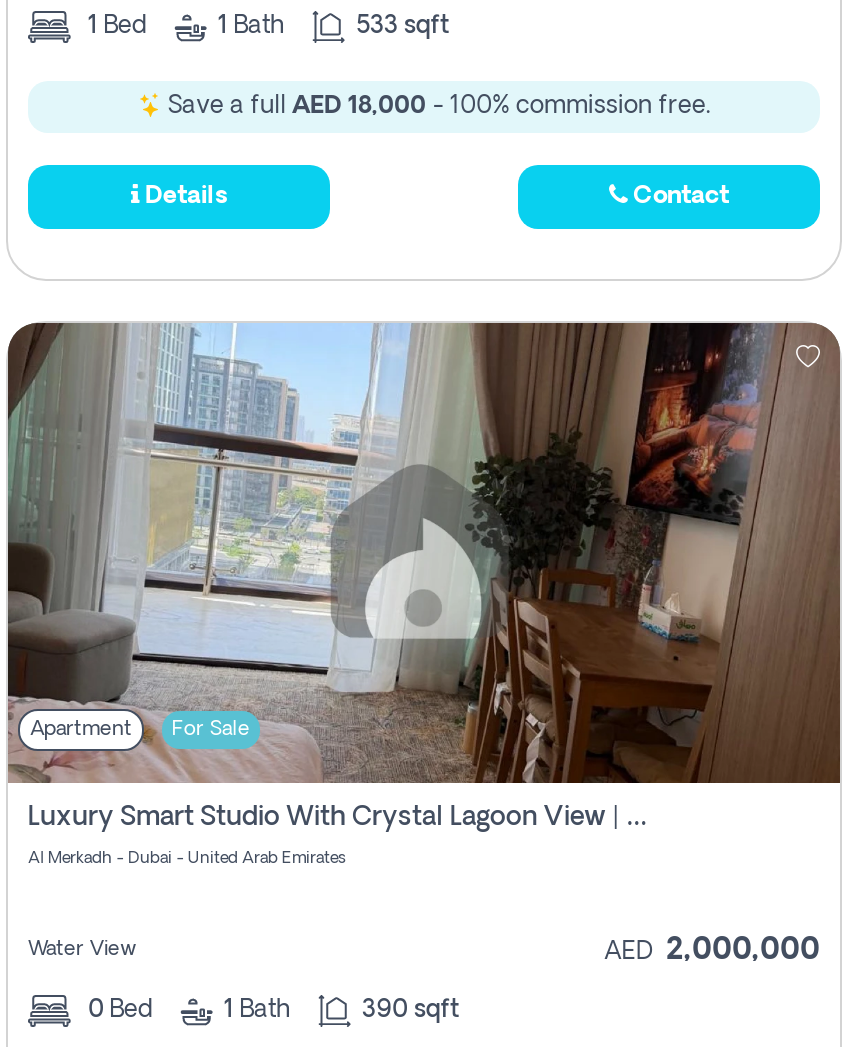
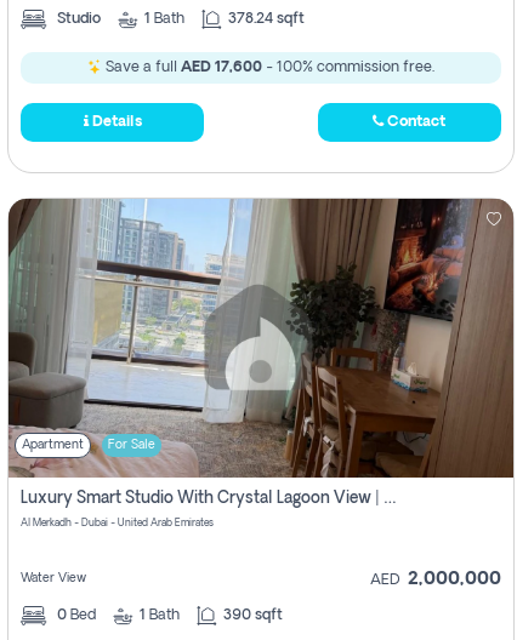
[82,15,146,39] 1 Bed -> [53,12,101,27] Studio
[356,15,450,39] 533 sqft -> [228,12,305,27] 378.24 sqft
[162,95,710,119] Save a full AED 18,000 - 100% commission free. -> [102,61,434,75] Save a full AED 17,600 - 100% commission free.

